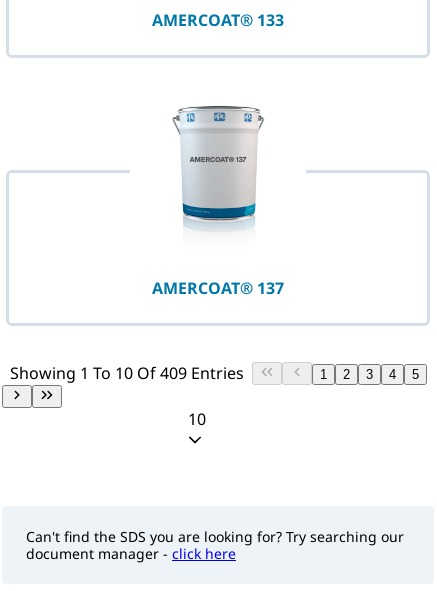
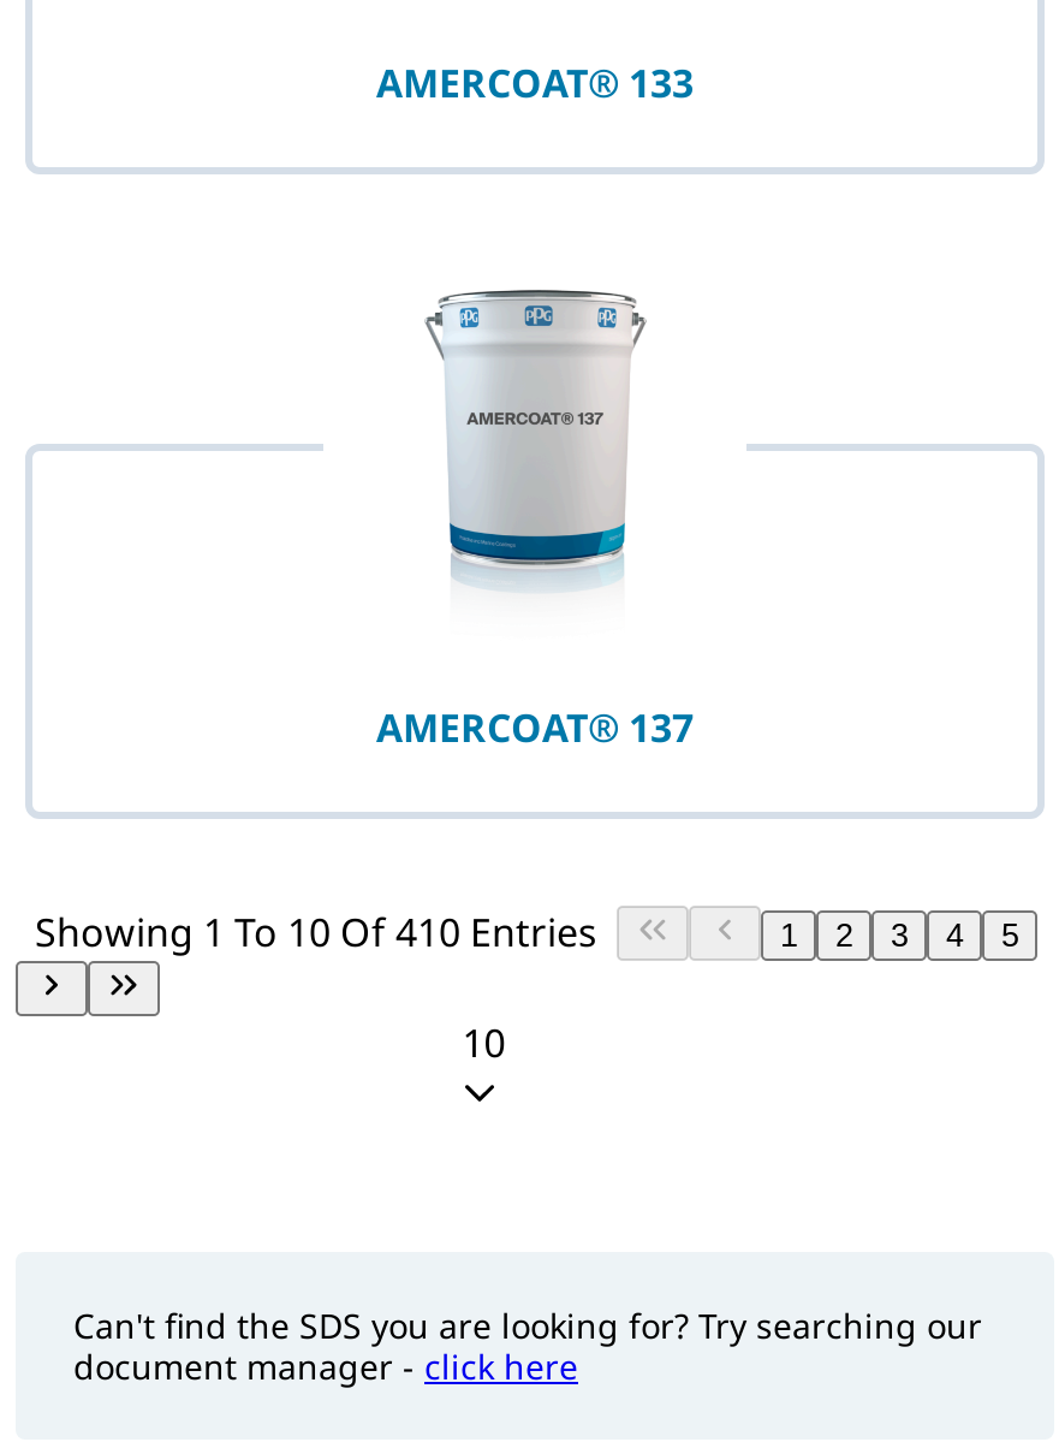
[10,362,244,384] Showing 1 To 10 Of 409 Entries -> [35,907,597,960] Showing 1 To 10 Of 410 Entries

